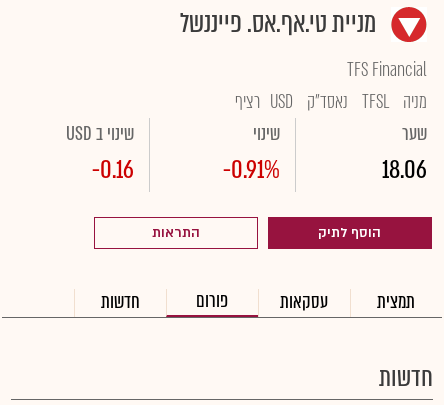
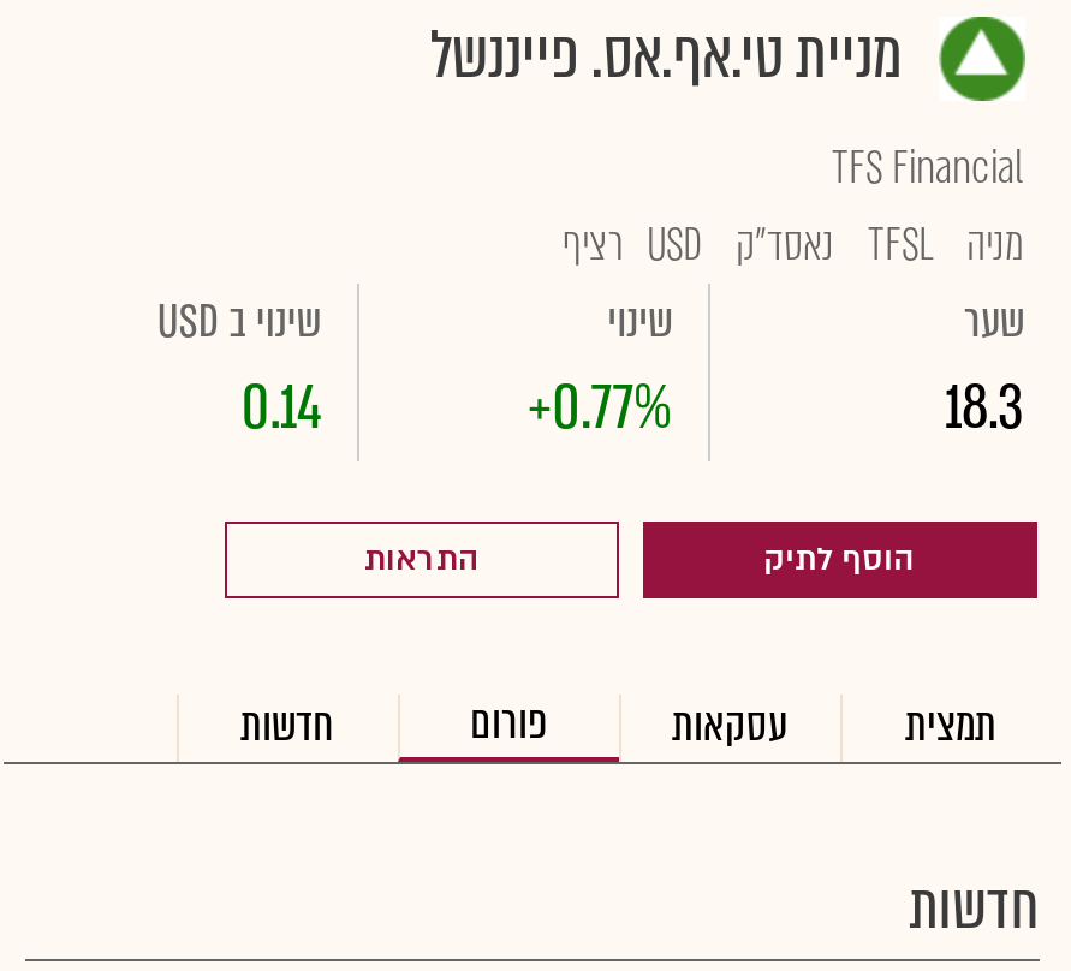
[391,6,427,43] [image] -> [939,14,1028,103] [image]
[92,152,134,188] -0.16 -> [241,365,320,452] 0.14
[223,152,280,188] -0.91% -> [528,365,672,452] +0.77%
[381,152,426,188] 18.06 -> [945,365,1024,452] 18.3

